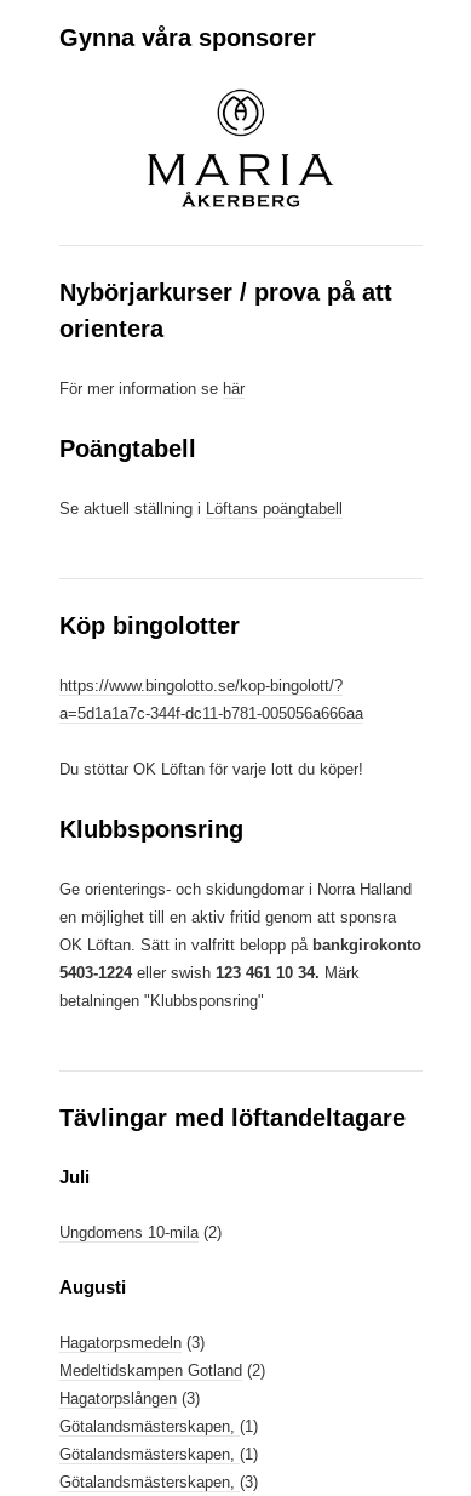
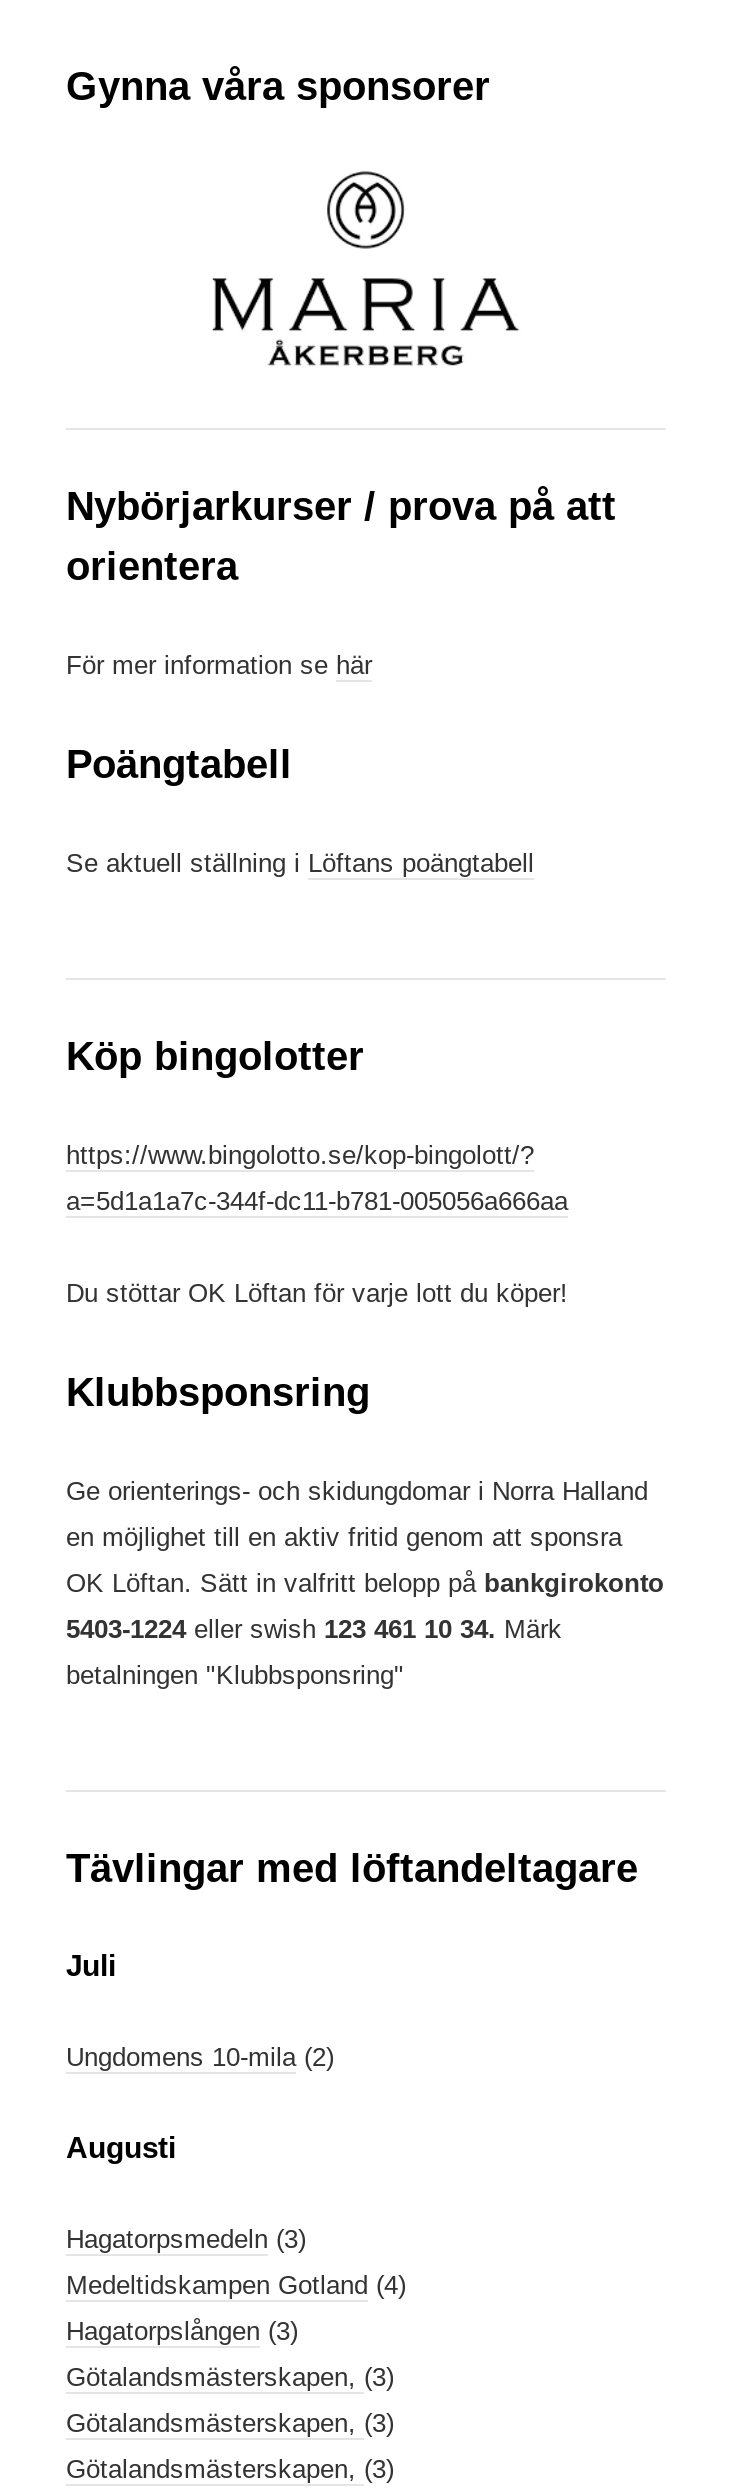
[59,1361,265,1379] Medeltidskampen Gotland (2) -> [66,2269,406,2299] Medeltidskampen Gotland (4)
[59,1417,258,1435] Götalandsmästerskapen, (1) -> [66,2361,394,2391] Götalandsmästerskapen, (3)
[59,1445,258,1463] Götalandsmästerskapen, (1) -> [66,2407,394,2437] Götalandsmästerskapen, (3)

